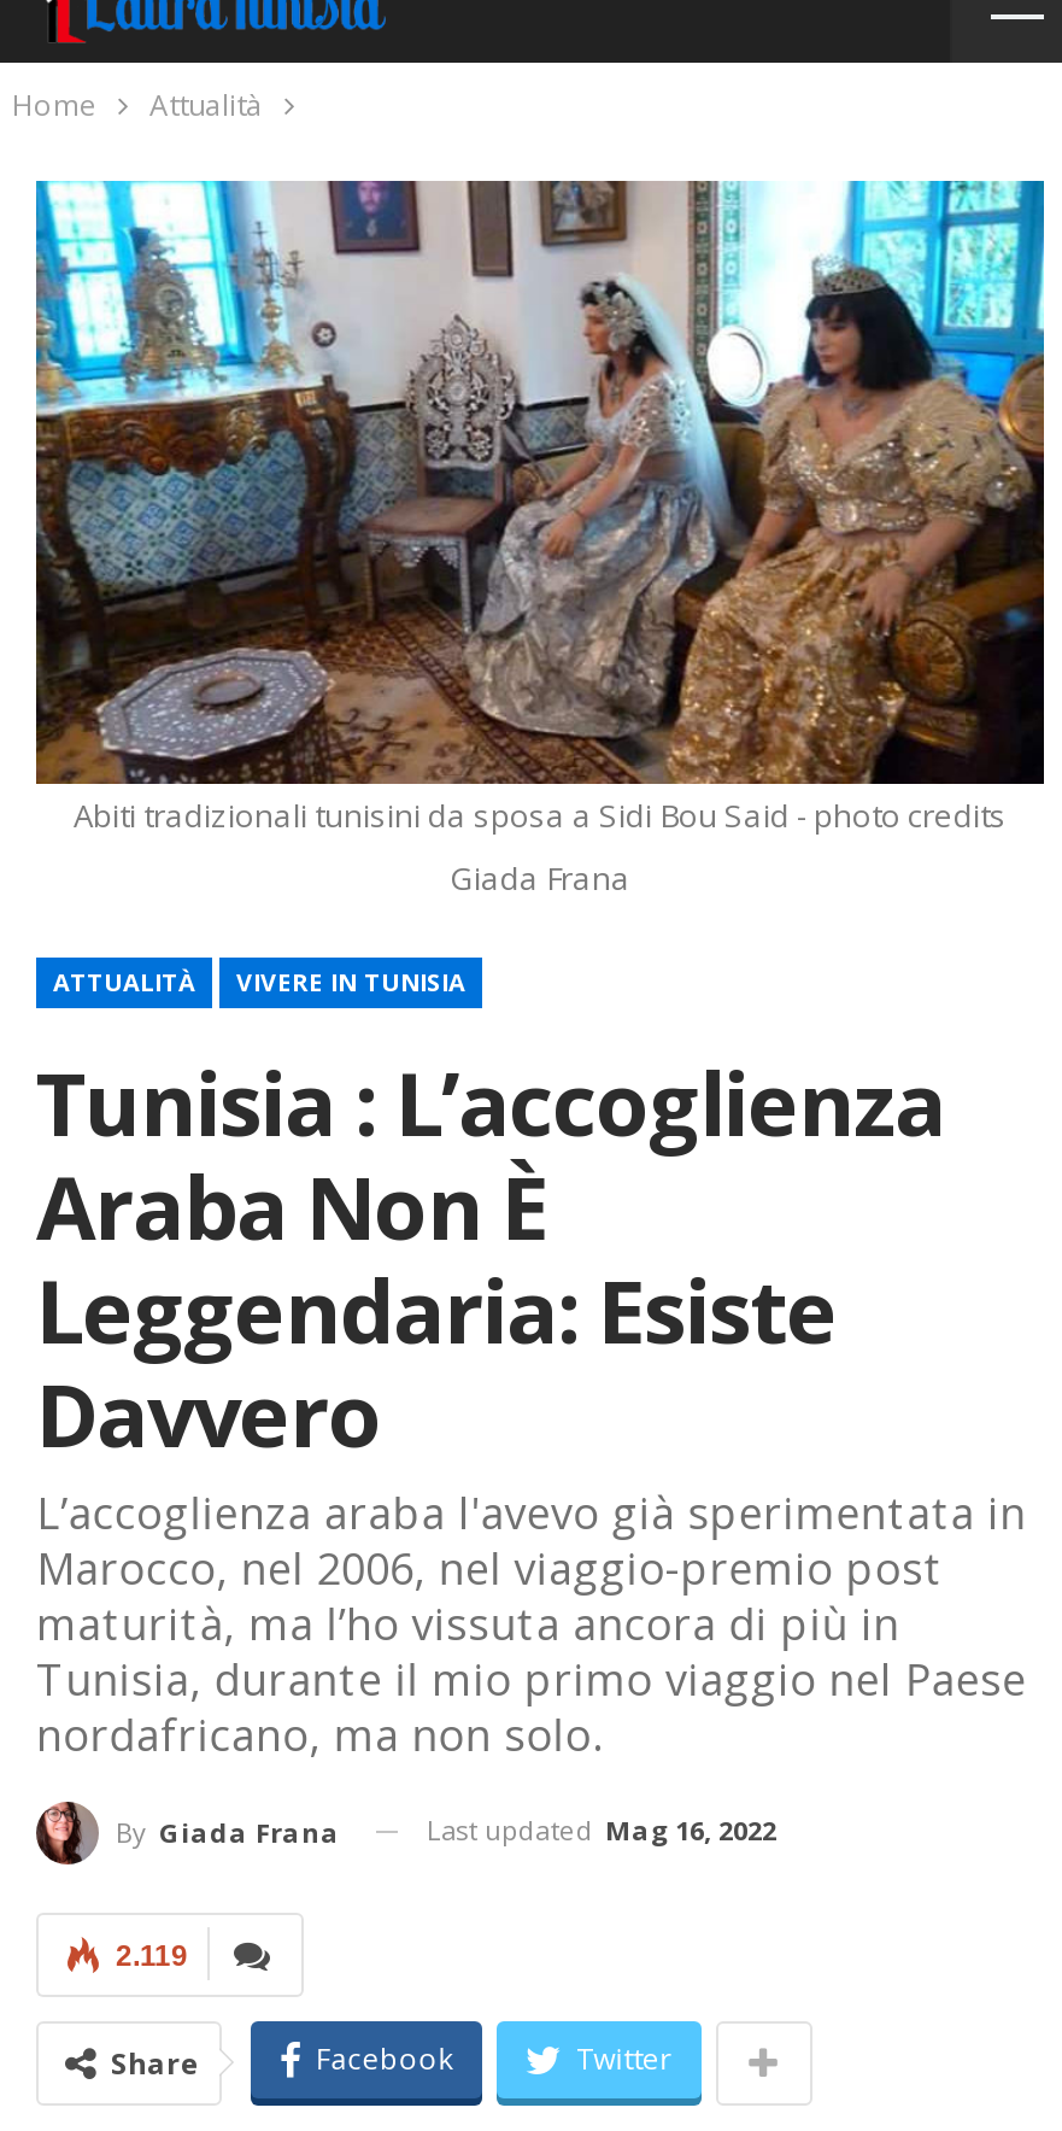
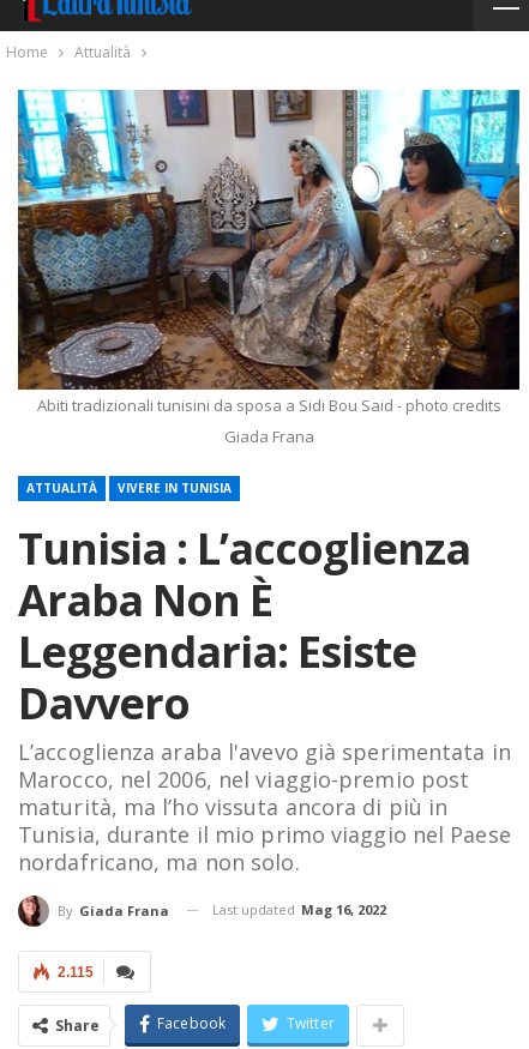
[116,1939,188,1972] 2.119 -> [58,964,94,980] 2.115

